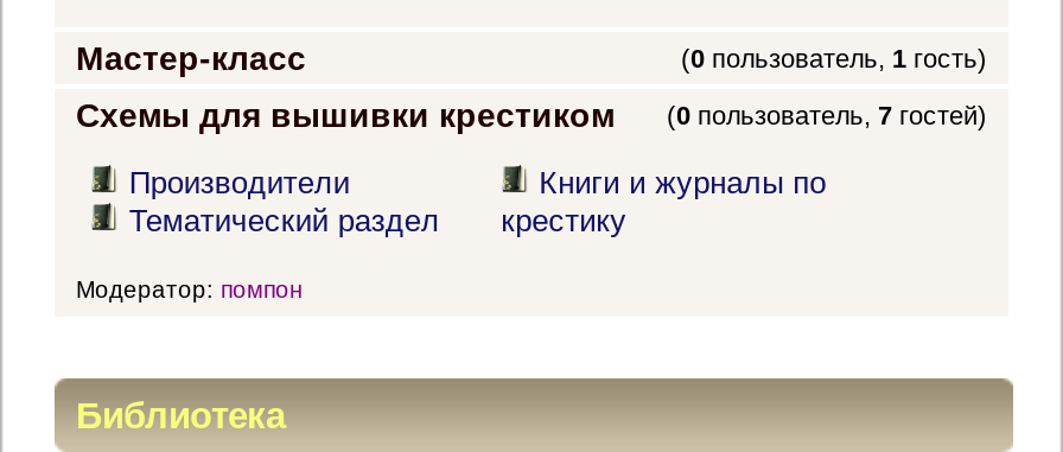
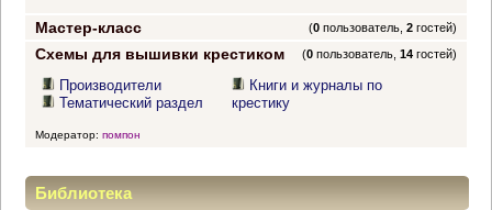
[681,45,987,73] (0 пользователь, 1 гость) -> [309,21,457,34] (0 пользователь, 2 гостей)
[667,102,987,130] (0 пользователь, 7 гостей) -> [302,48,457,61] (0 пользователь, 14 гостей)

